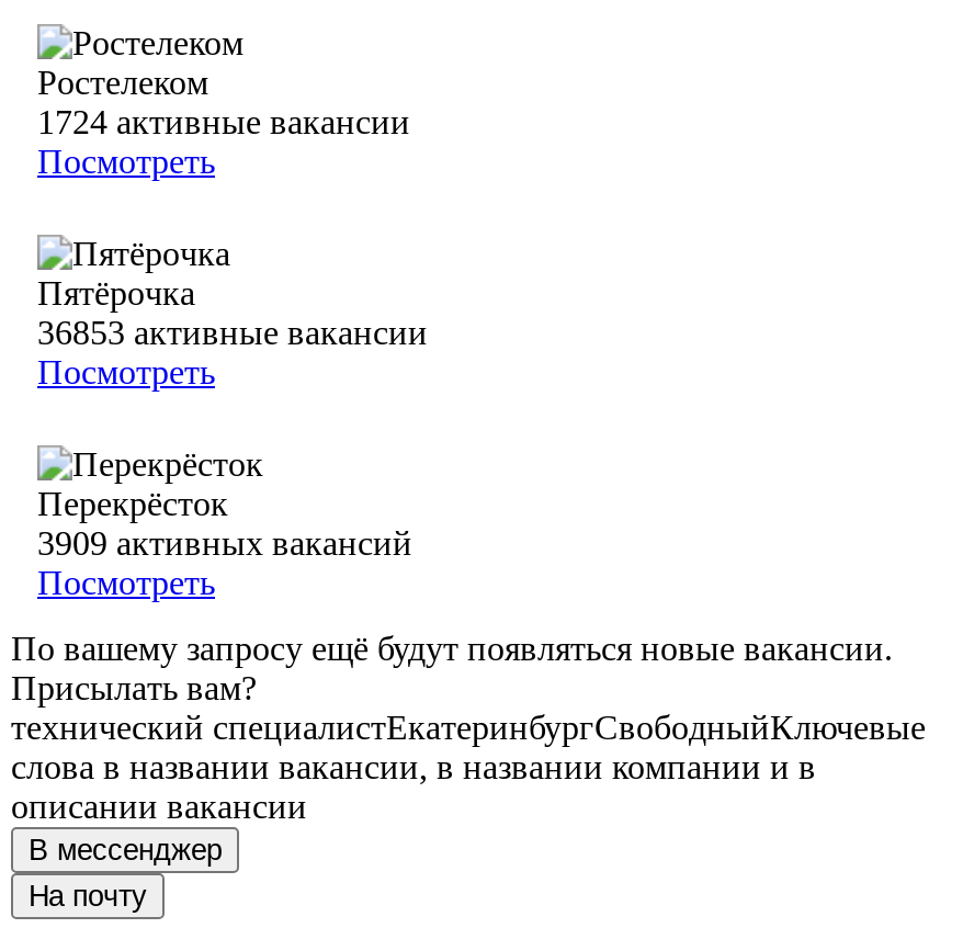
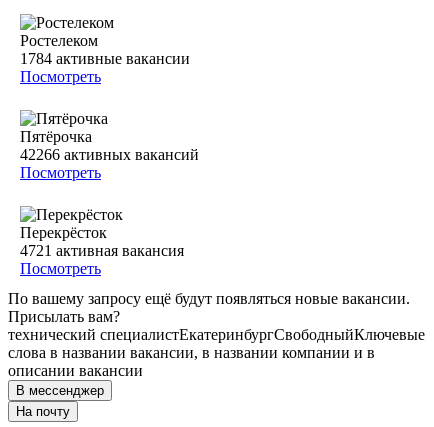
[37,104,410,141] 1724 активные вакансии -> [20,50,190,67] 1784 активные вакансии
[37,314,428,352] 36853 активные вакансии -> [20,146,199,163] 42266 активных вакансий
[37,525,412,562] 3909 активных вакансий -> [20,242,184,259] 4721 активная вакансия

